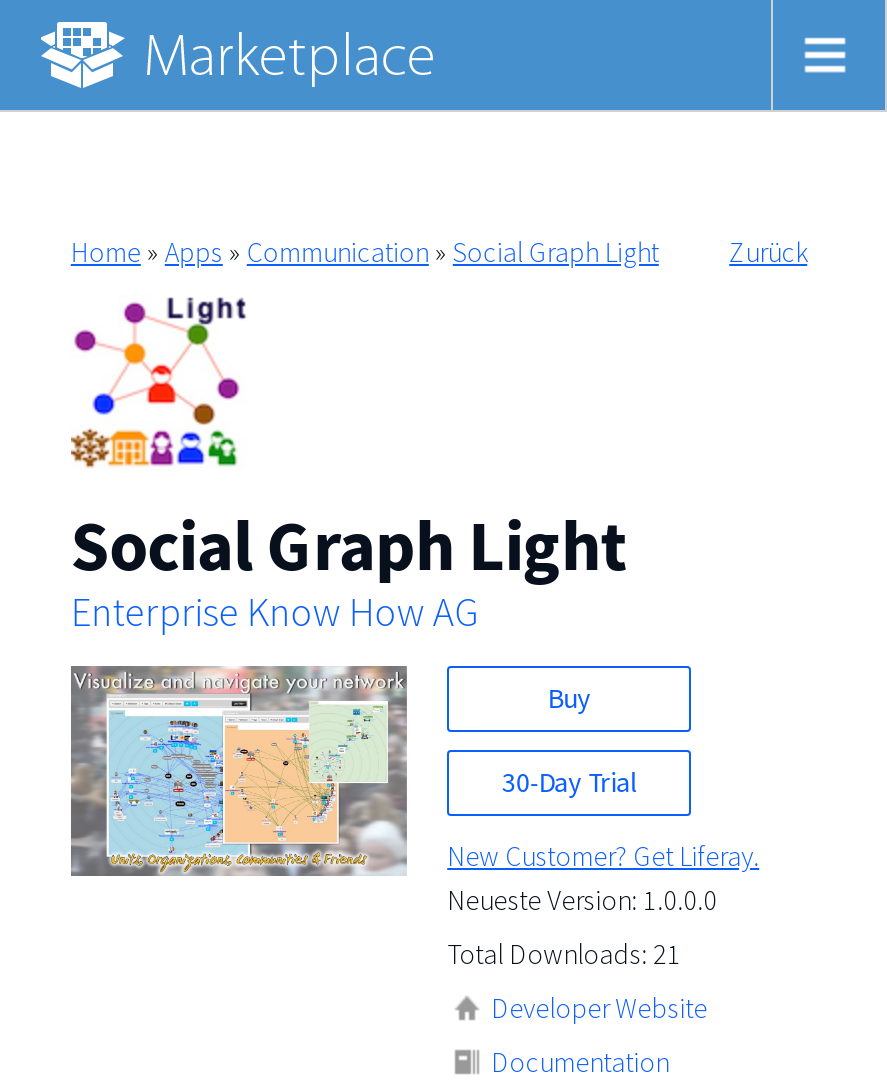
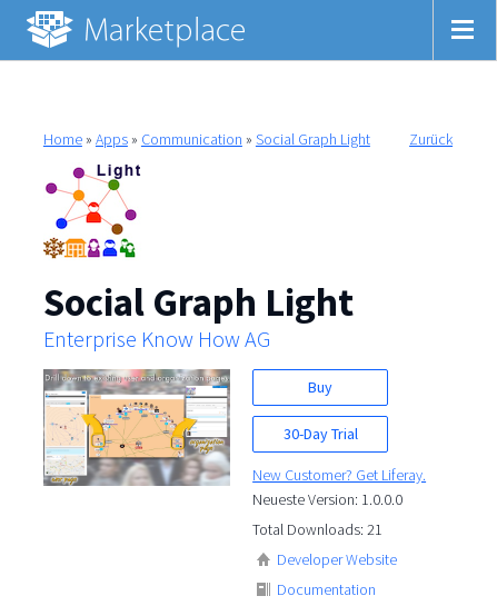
[71,666,407,876] [image] -> [43,370,229,486] [image]

